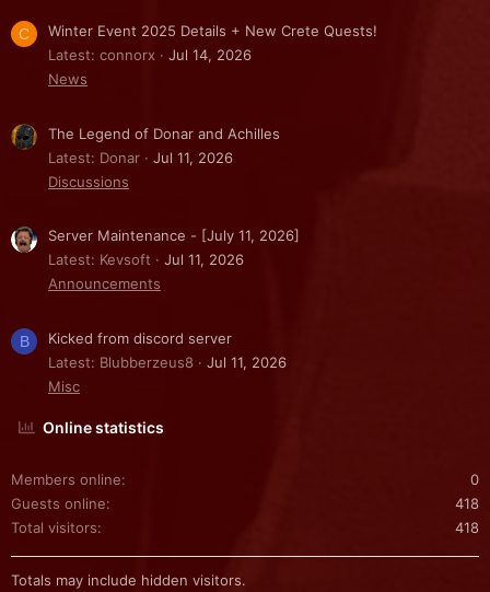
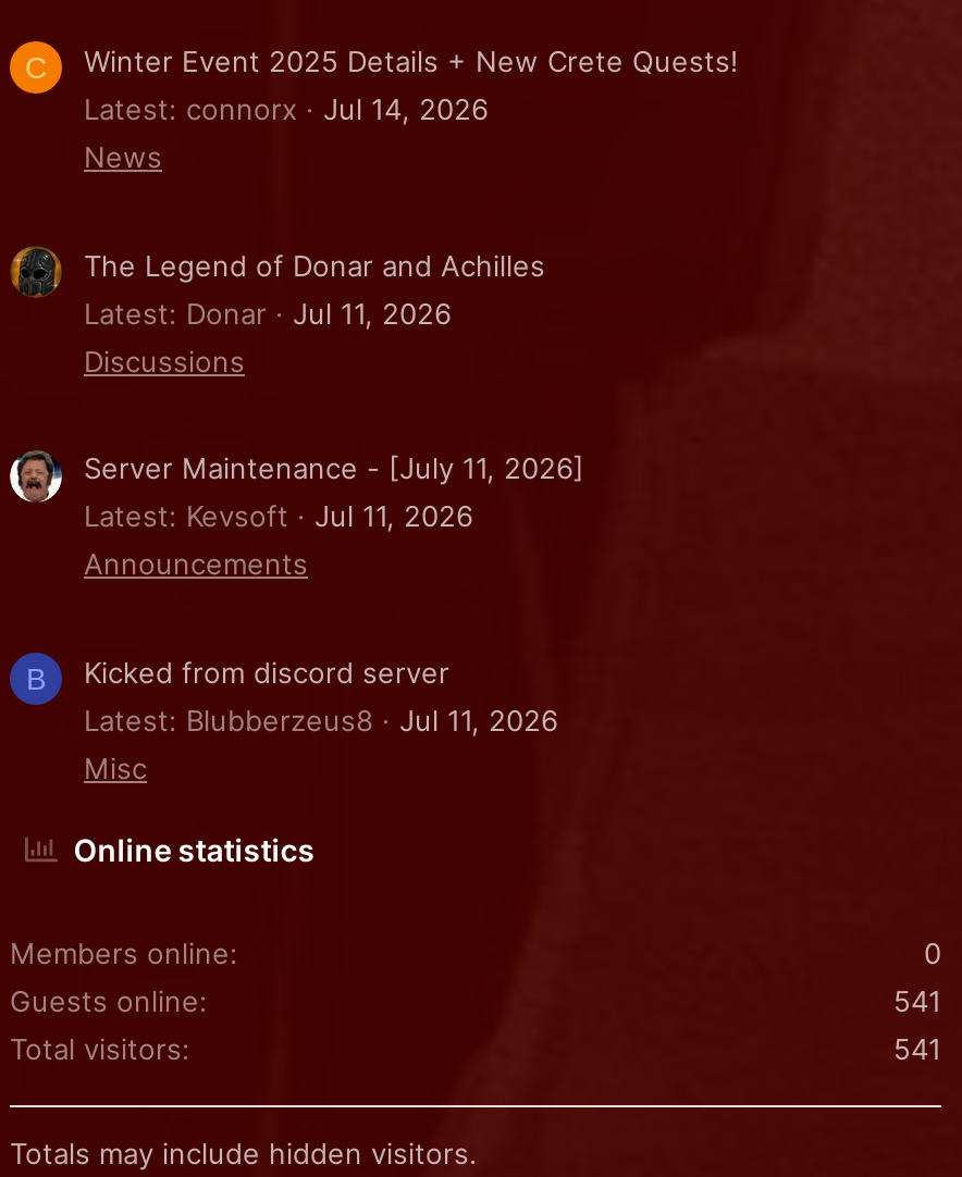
[455,495,479,512] 418 -> [893,983,941,1018] 541
[455,519,479,536] 418 -> [893,1031,941,1066] 541

